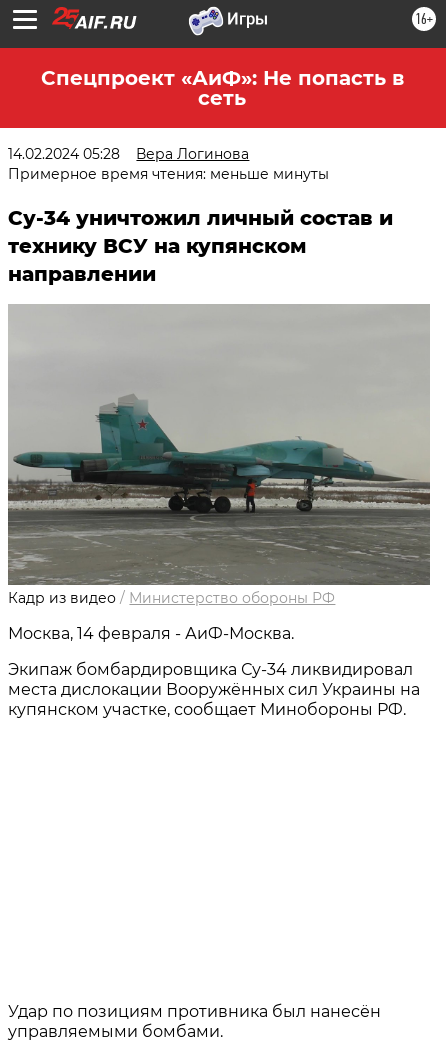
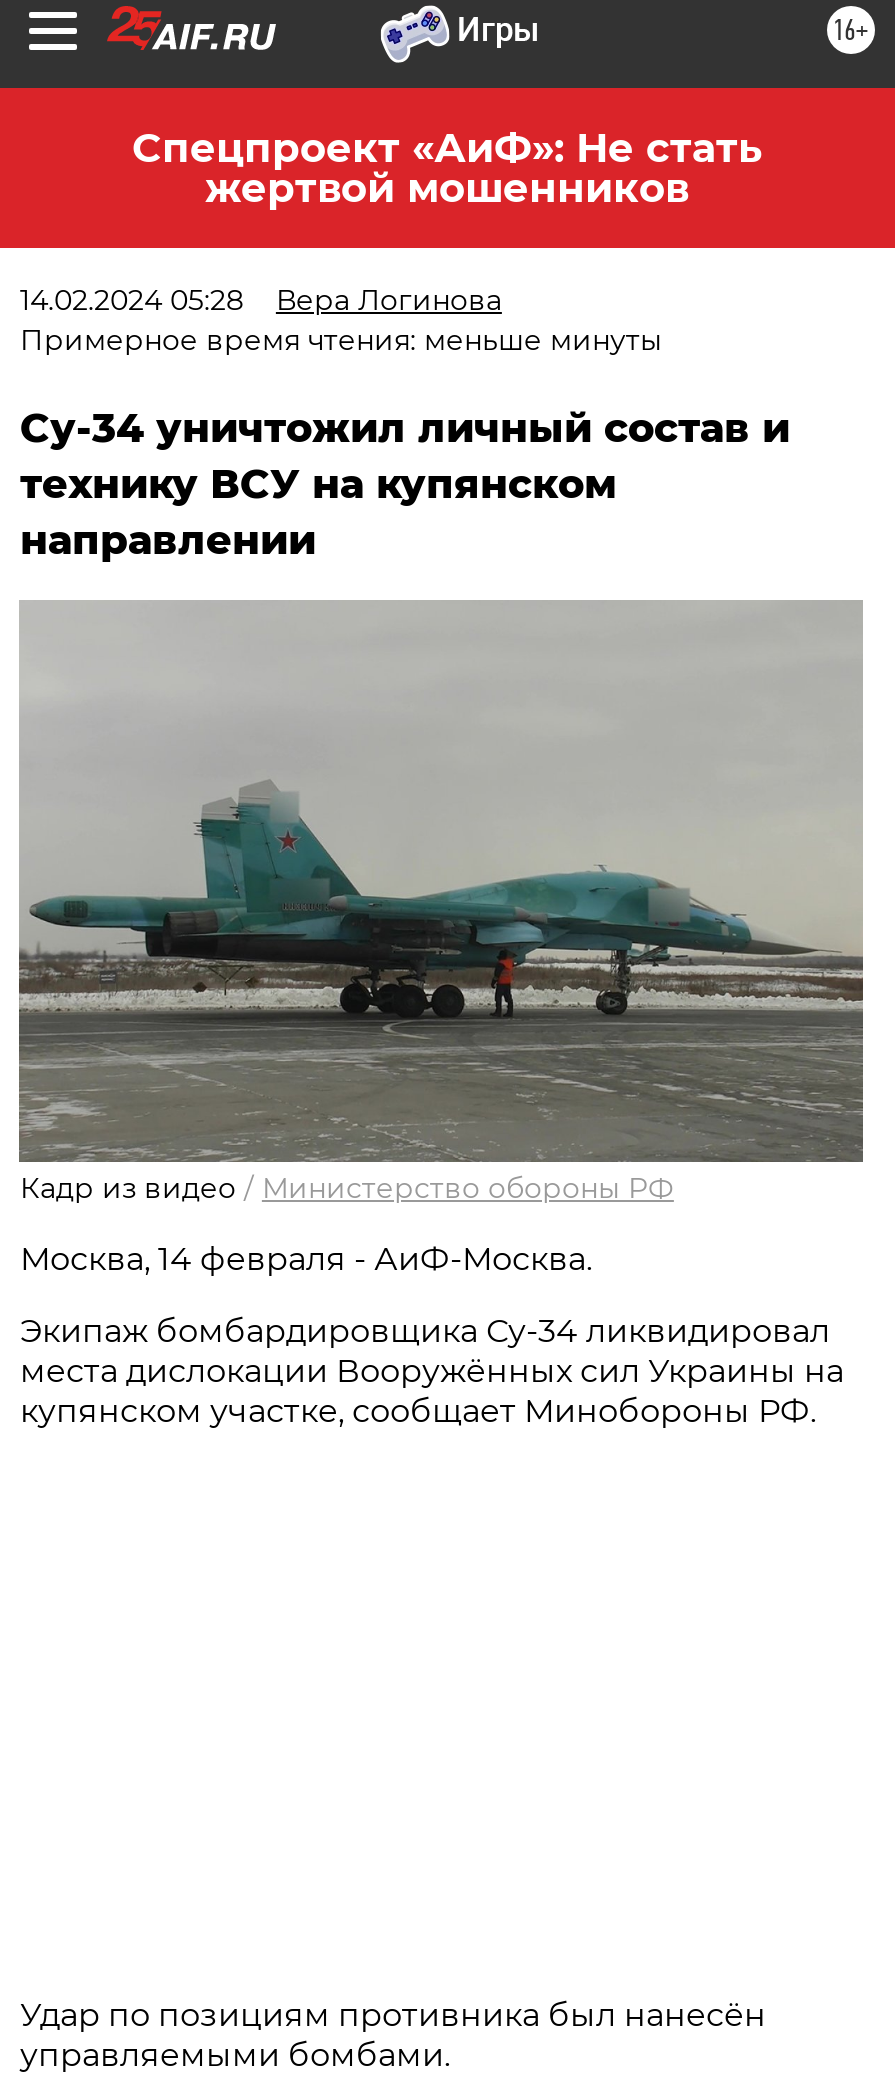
[40,66,403,110] Спецпроект «АиФ»: Не попасть в | сеть -> [132,124,762,212] Спецпроект «АиФ»: Не стать | жертвой мошенников

